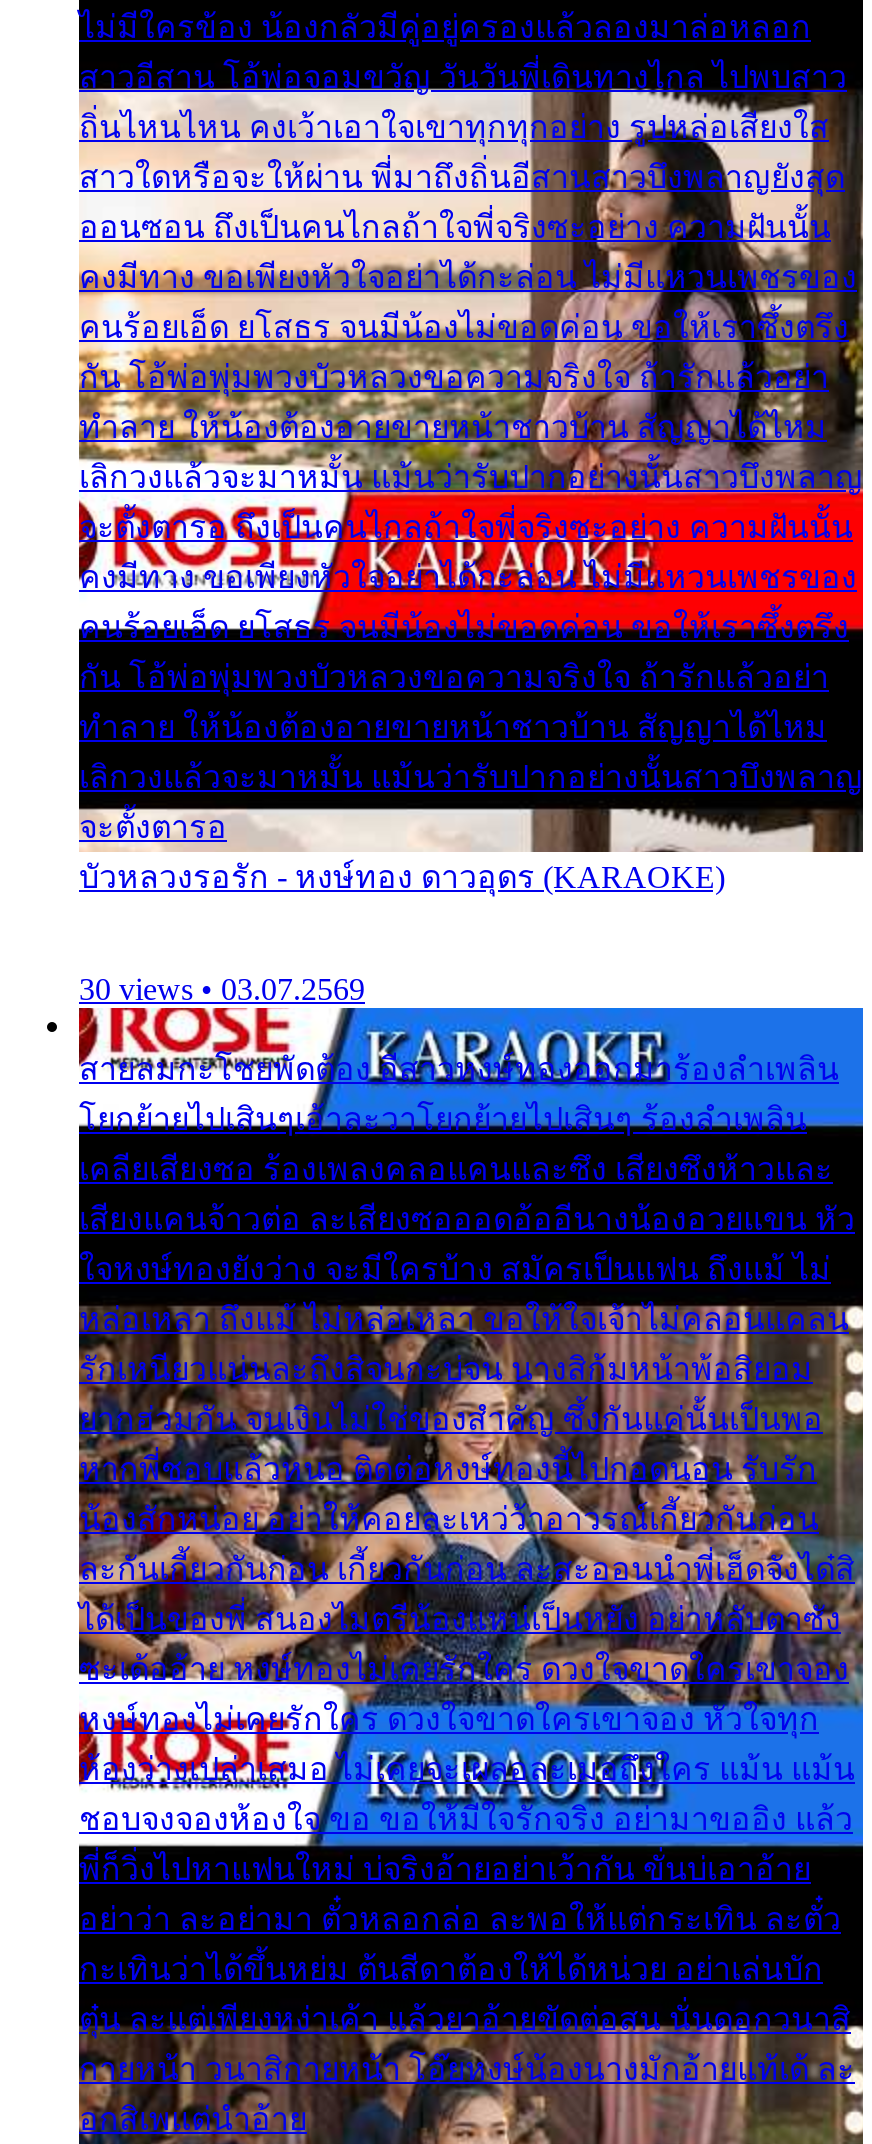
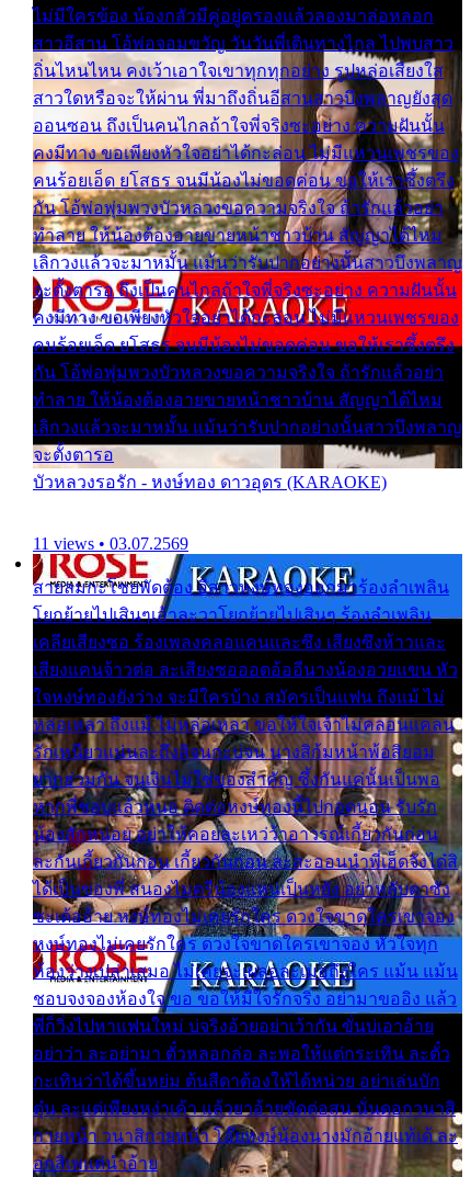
[79,972,365,1006] 30 views • 03.07.2569 -> [33,534,188,553] 11 views • 03.07.2569

